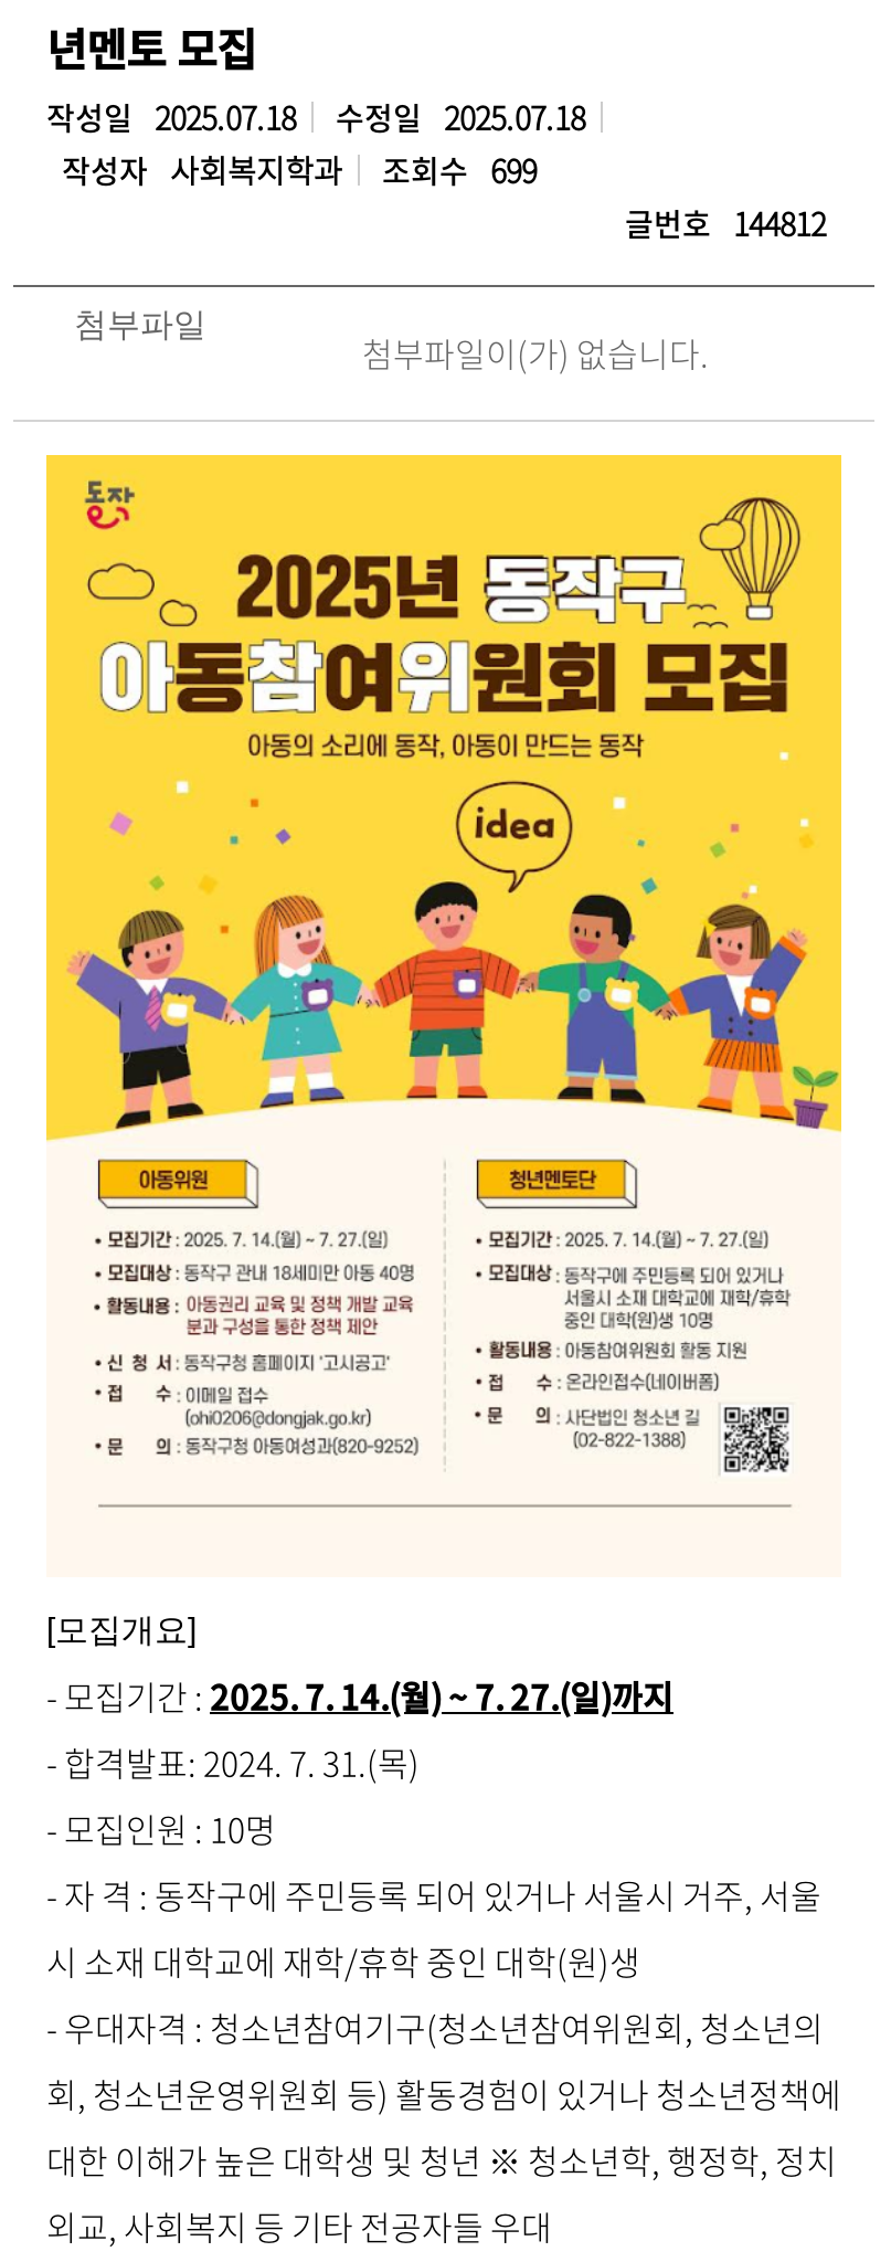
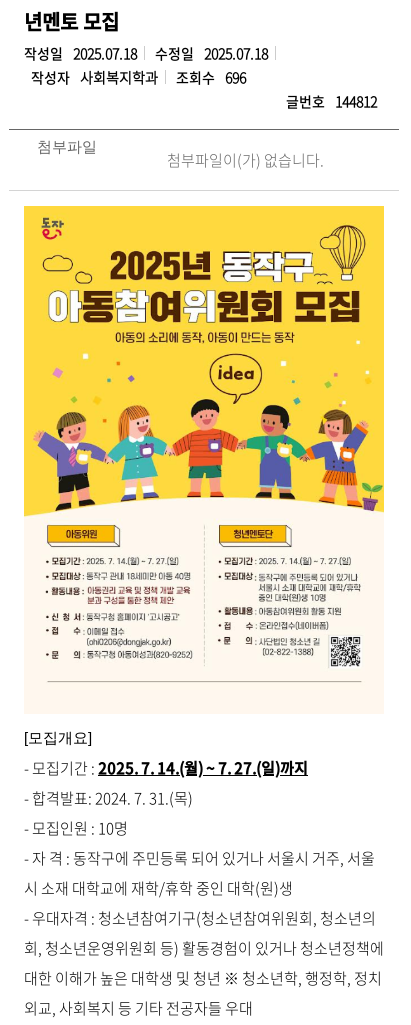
[62,148,537,192] 작성자 사회복지학과 조회수 699 -> [31,67,246,87] 작성자 사회복지학과 조회수 696

